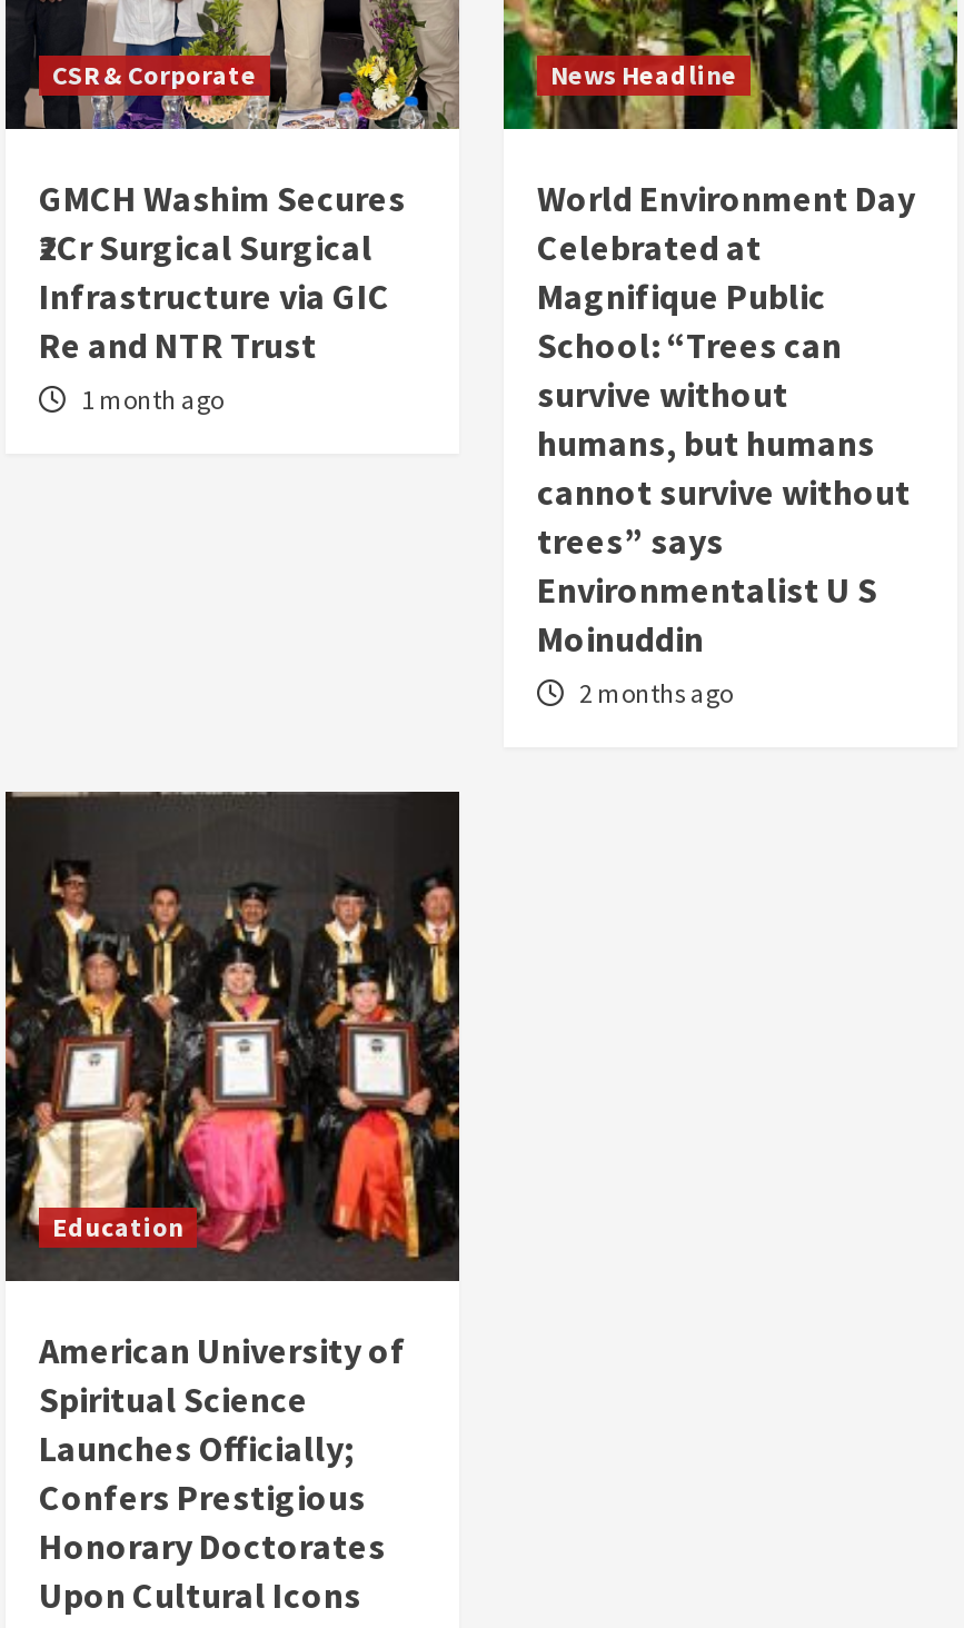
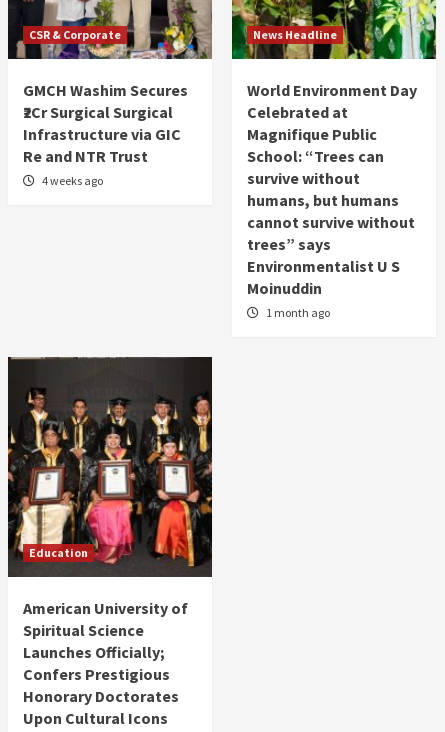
[81,384,223,417] 1 month ago -> [42,172,103,187] 4 weeks ago
[579,677,733,711] 2 months ago -> [266,304,330,319] 1 month ago

